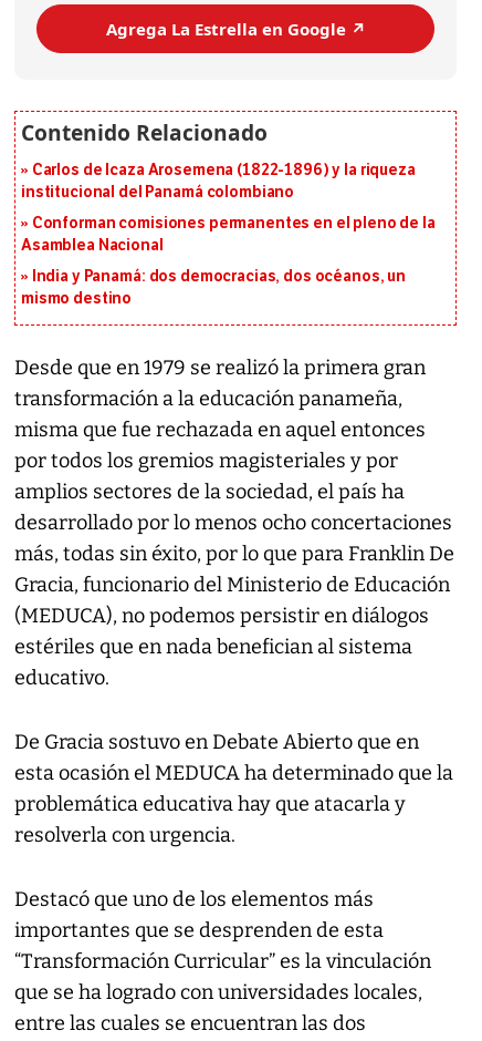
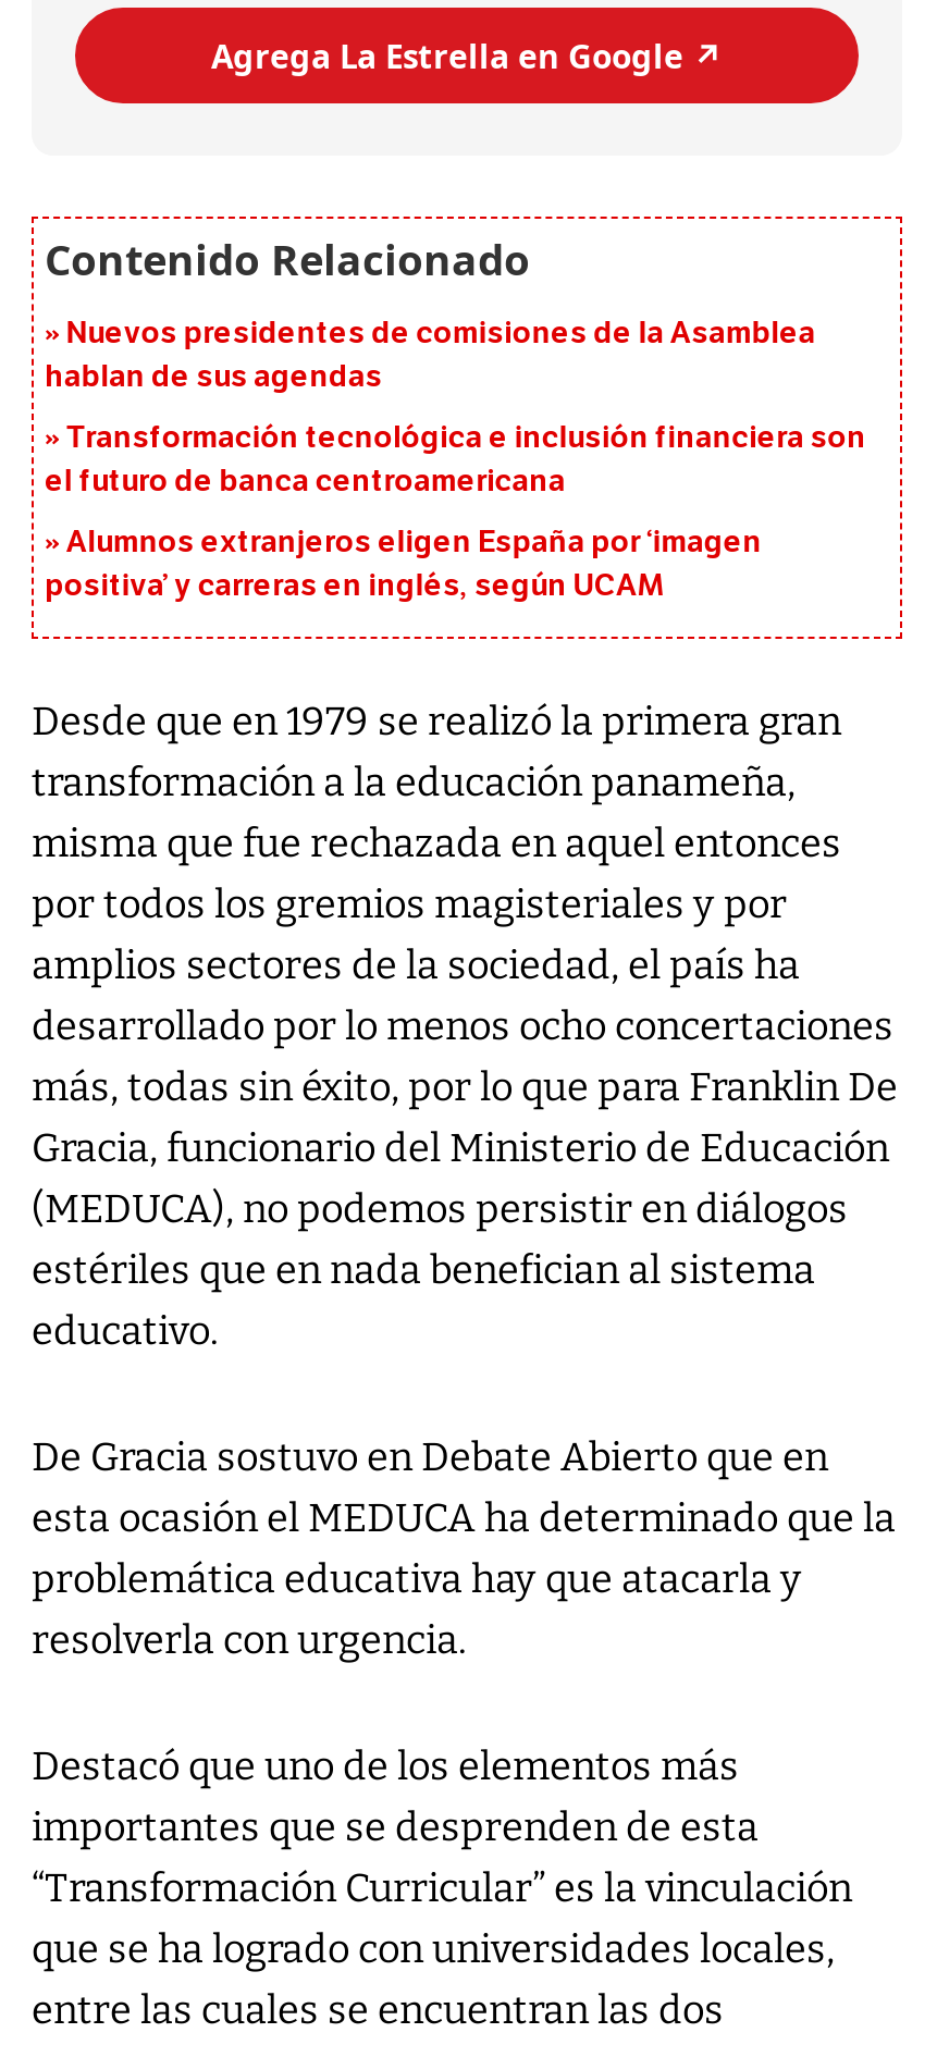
[21,161,415,202] Carlos de Icaza Arosemena (1822-1896) y la riqueza | institucional del Panamá colombiano -> [45,316,816,396] Nuevos presidentes de comisiones de la Asamblea | hablan de sus agendas
[21,214,435,255] Conforman comisiones permanentes en el pleno de la | Asamblea Nacional -> [45,420,866,501] Transformación tecnológica e inclusión financiera son | el futuro de banca centroamericana
[21,267,406,308] India y Panamá: dos democracias, dos océanos, un | mismo destino -> [45,525,762,605] Alumnos extranjeros eligen España por ‘imagen | positiva’ y carreras en inglés, según UCAM

